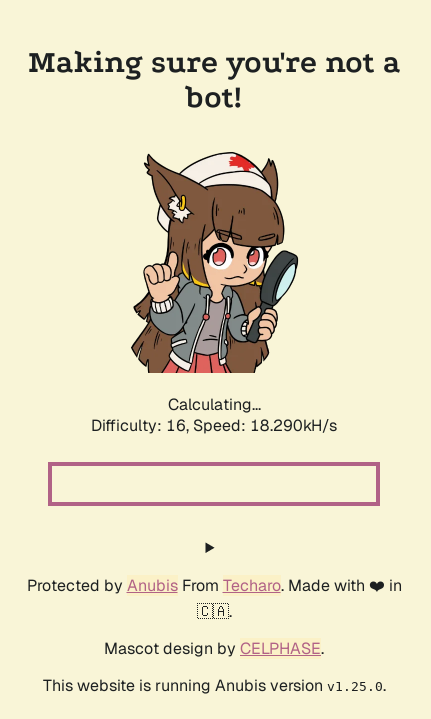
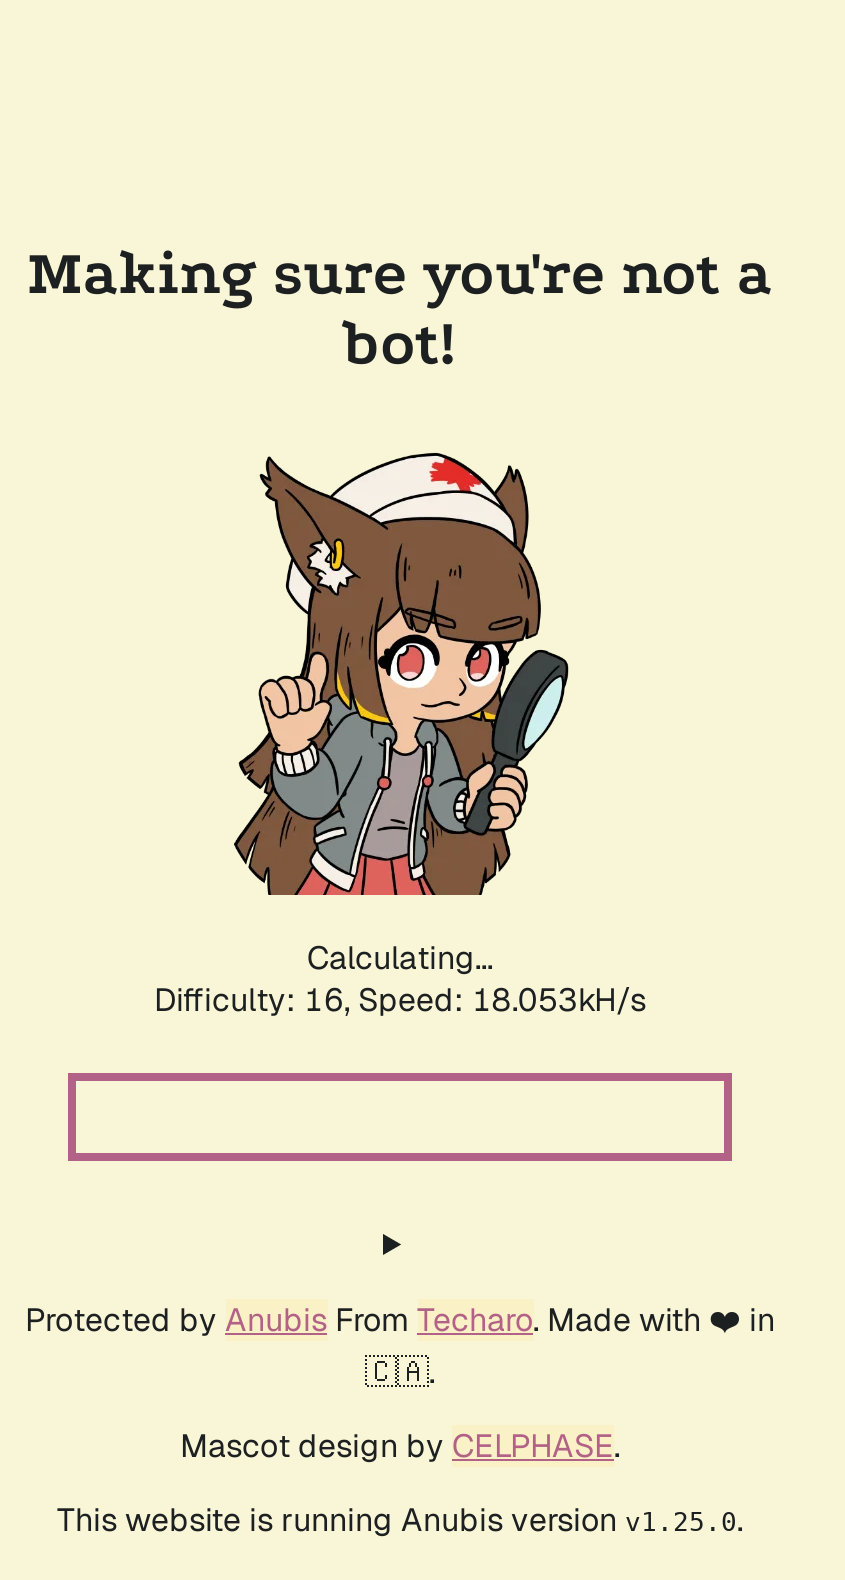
[91,415,337,436] Difficulty: 16, Speed: 18.290kH/s -> [154,979,646,1021] Difficulty: 16, Speed: 18.053kH/s

